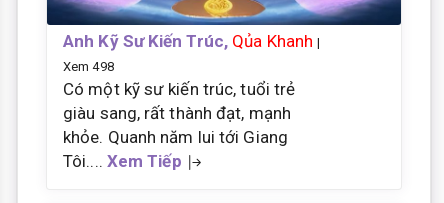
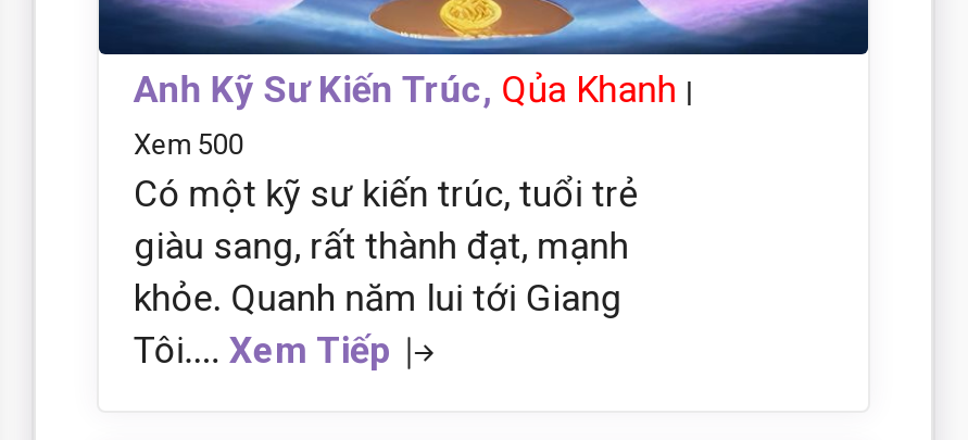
[63,58,114,73] Xem 498 -> [134,127,244,160] Xem 500

